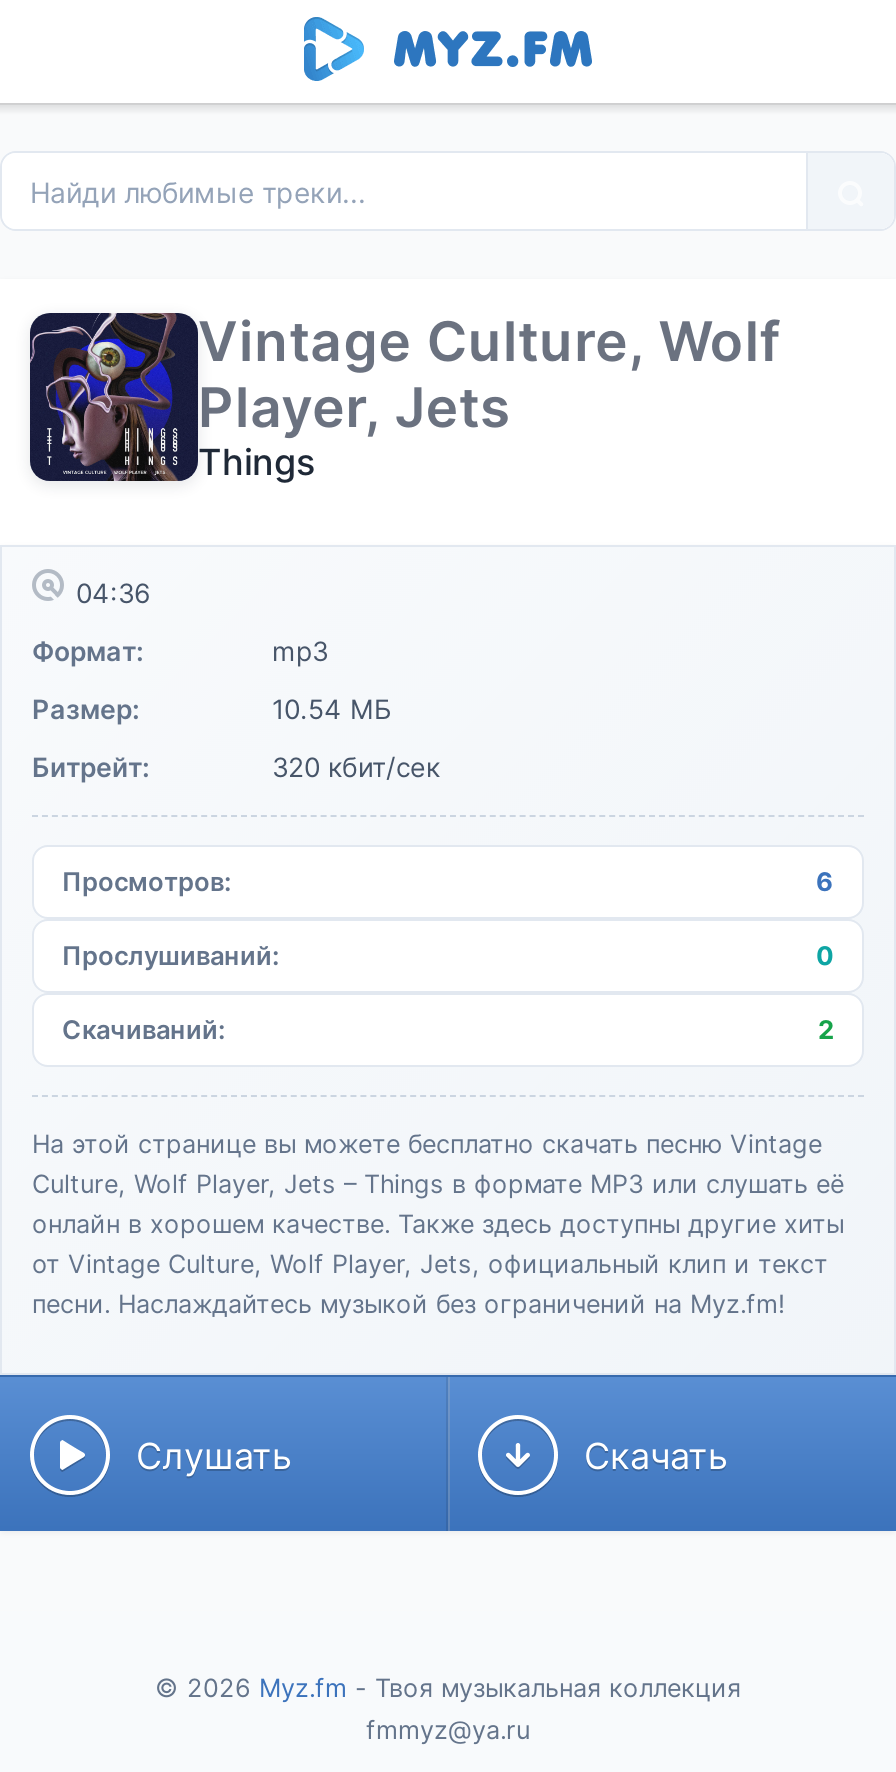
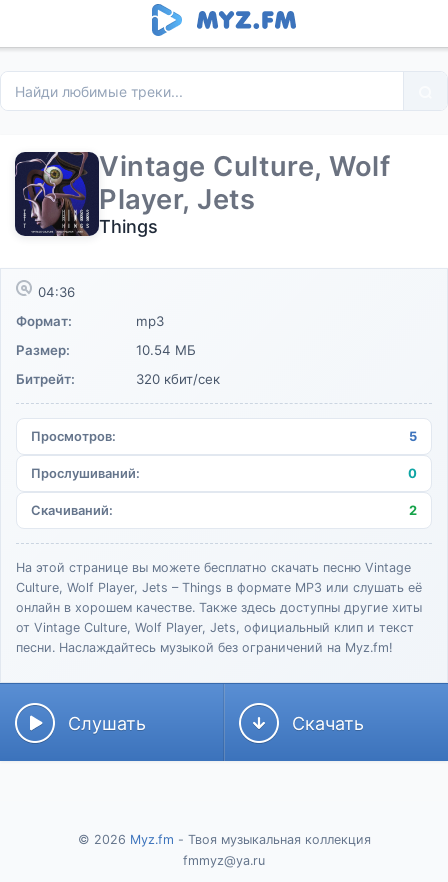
[816,867,834,897] 6 -> [409,429,417,444] 5

